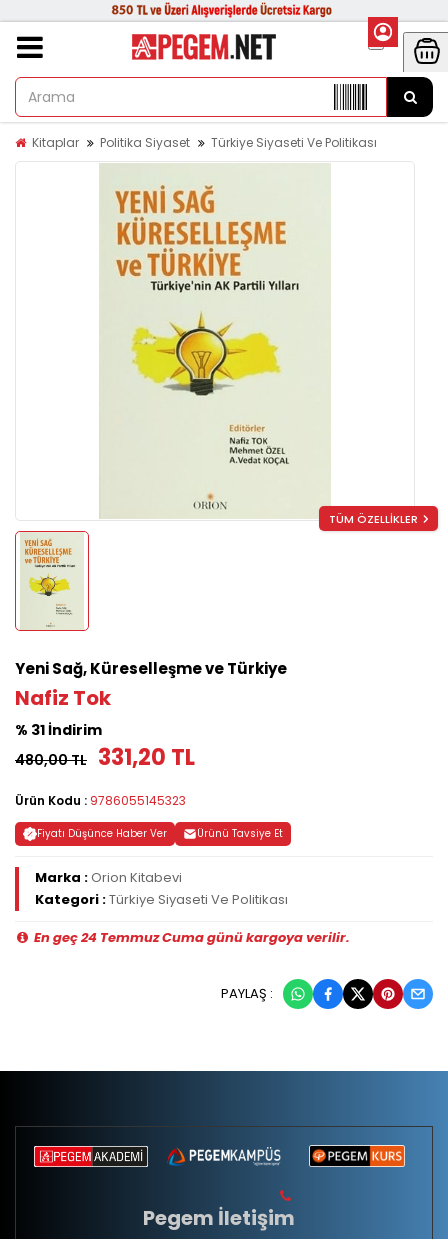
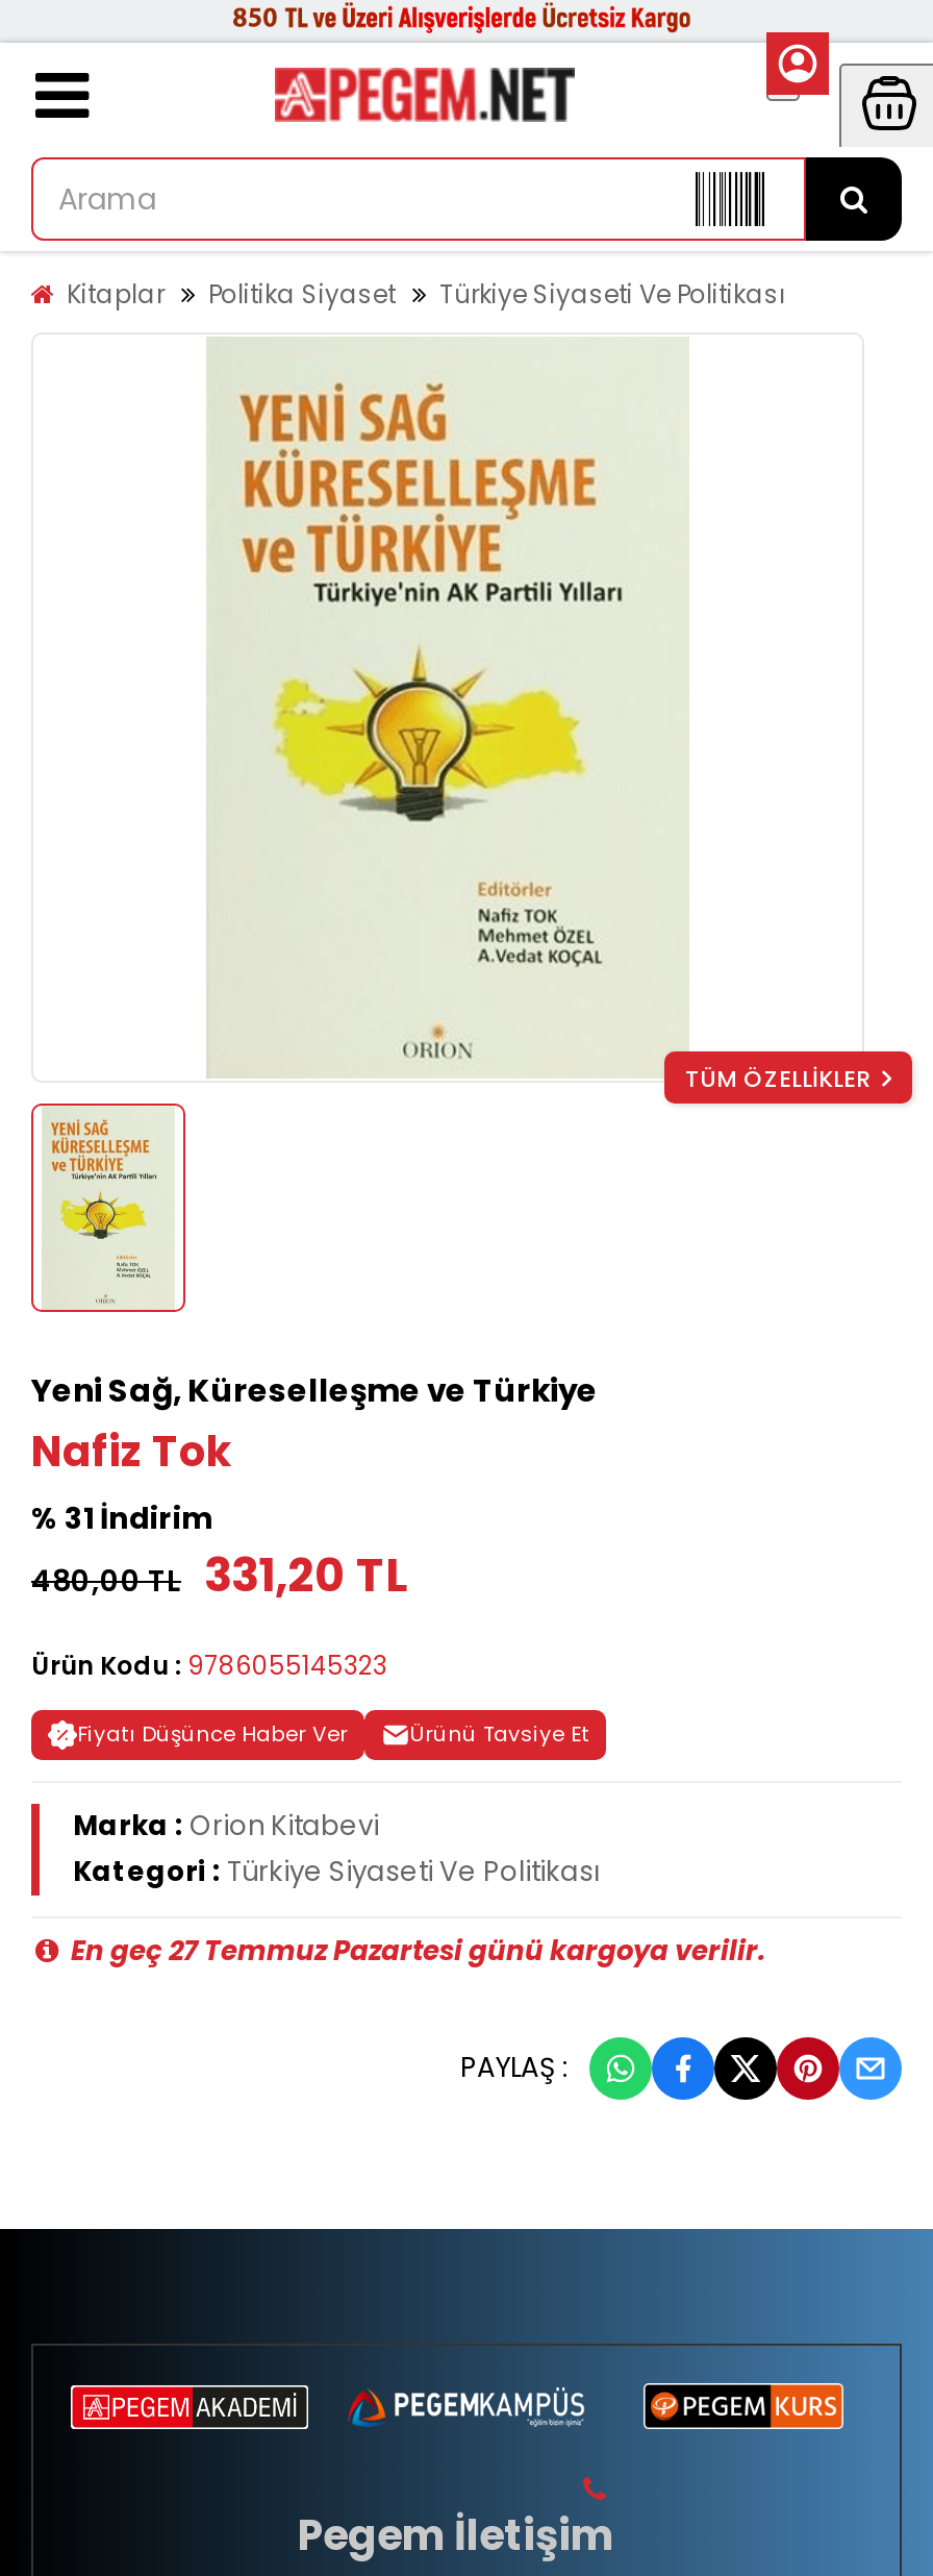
[31,928,350,947] En geç 24 Temmuz Cuma günü kargoya verilir. -> [65,1932,766,1971] En geç 27 Temmuz Pazartesi günü kargoya verilir.

